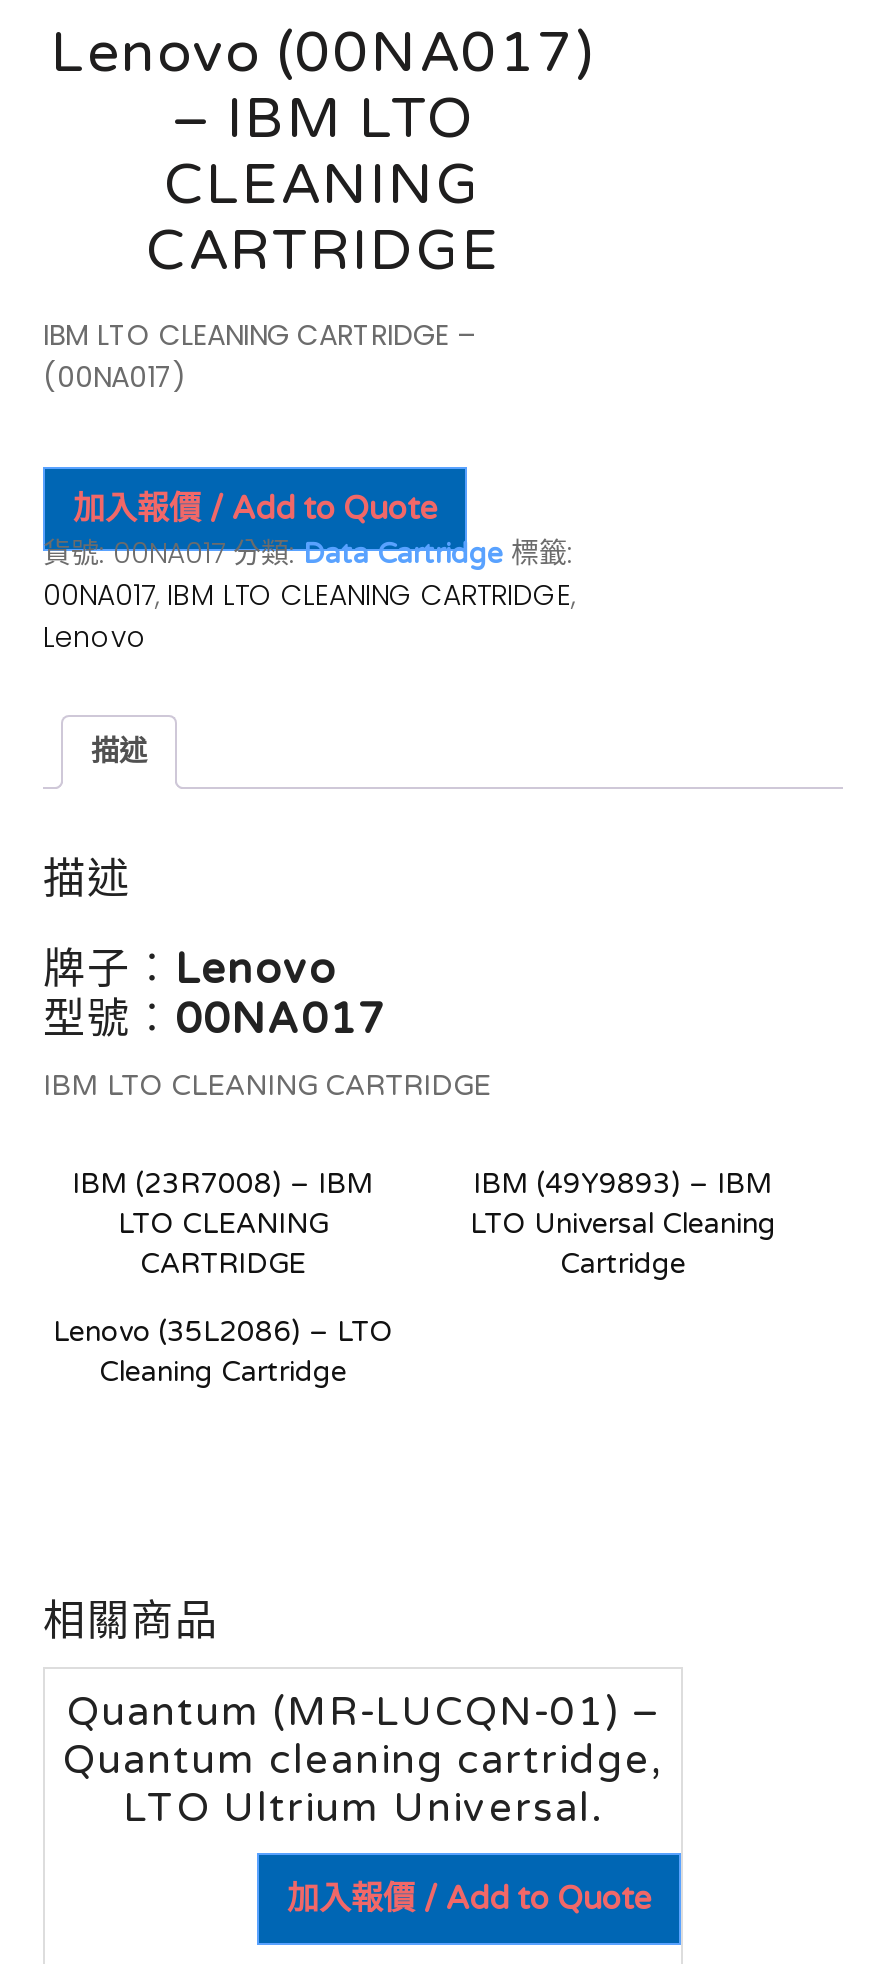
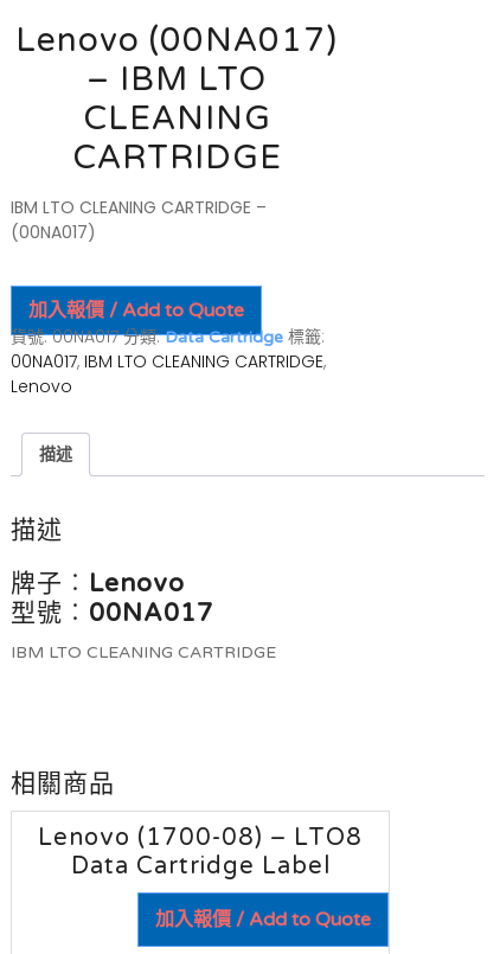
[53,1166,776,1388] IBM (49Y9893) – IBM | LTO Universal Cleaning | Cartridge | Lenovo (35L2086) – LTO | Cleaning Cartridge -> none
[72,1166,374,1280] IBM (23R7008) – IBM | LTO CLEANING | CARTRIDGE -> none
[63,1688,663,1832] Quantum (MR-LUCQN-01) – | Quantum cleaning cartridge, | LTO Ultrium Universal. -> [38,823,363,880] Lenovo (1700-08) – LTO8 | Data Cartridge Label

